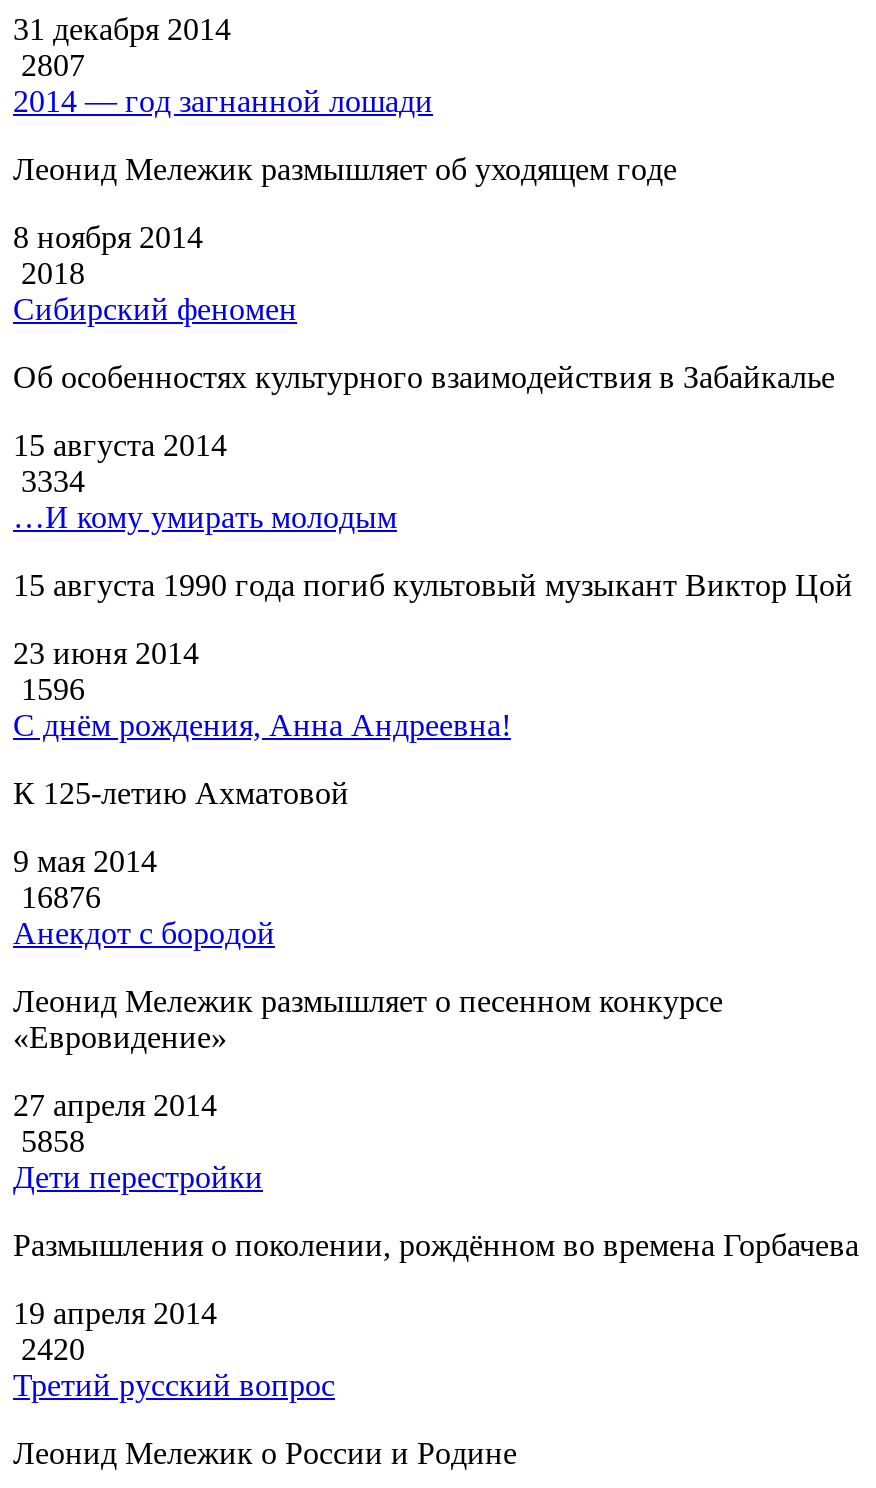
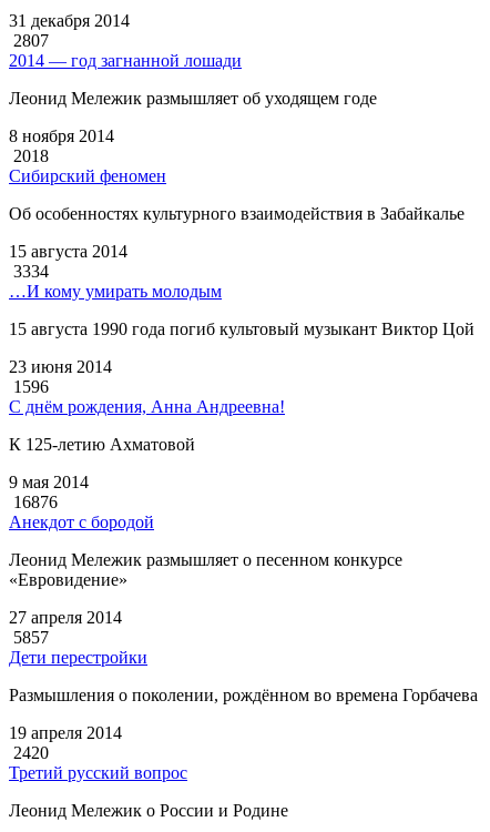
[13,1124,85,1158] 5858 -> [9,628,49,647] 5857

